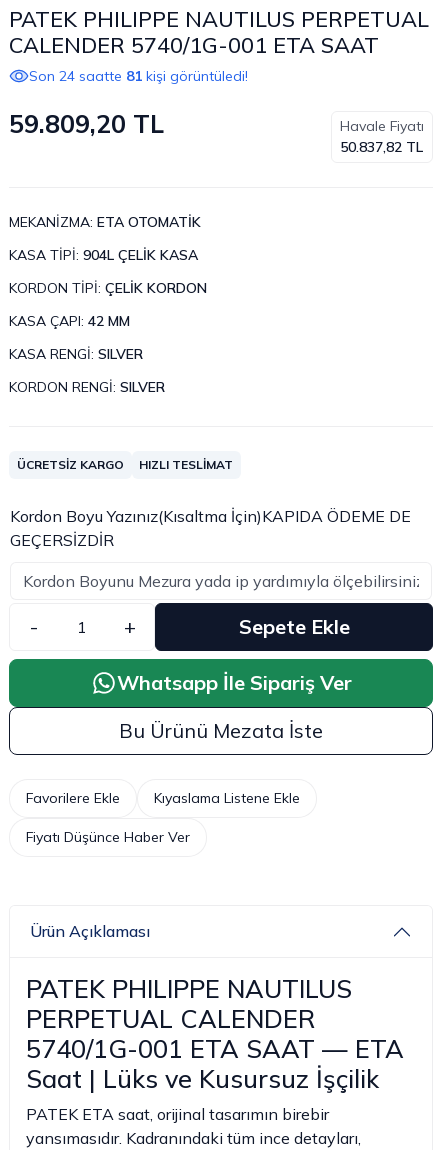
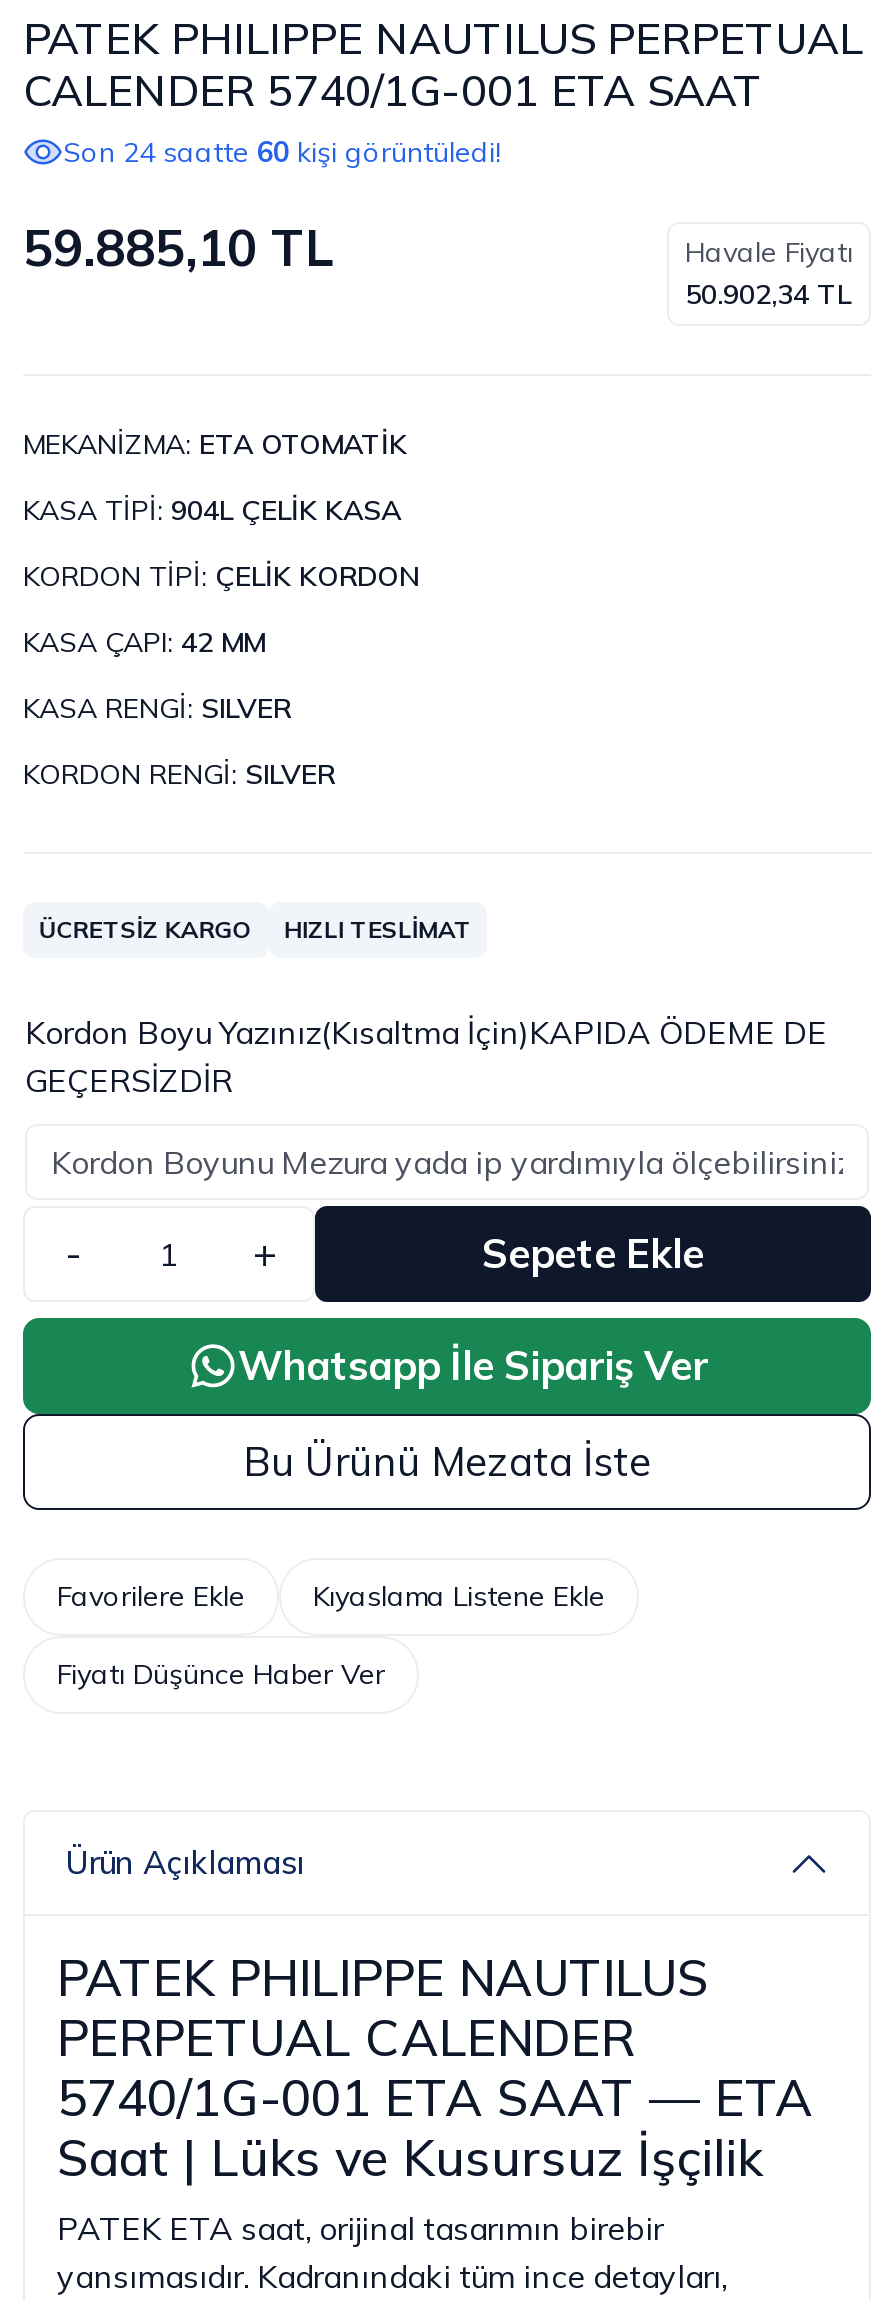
[29,66,248,84] Son 24 saatte 81 kişi görüntüledi! -> [63,133,501,169] Son 24 saatte 60 kişi görüntüledi!
[9,107,164,138] 59.809,20 TL -> [23,215,333,277] 59.885,10 TL
[340,137,423,155] 50.837,82 TL -> [685,275,851,311] 50.902,34 TL

